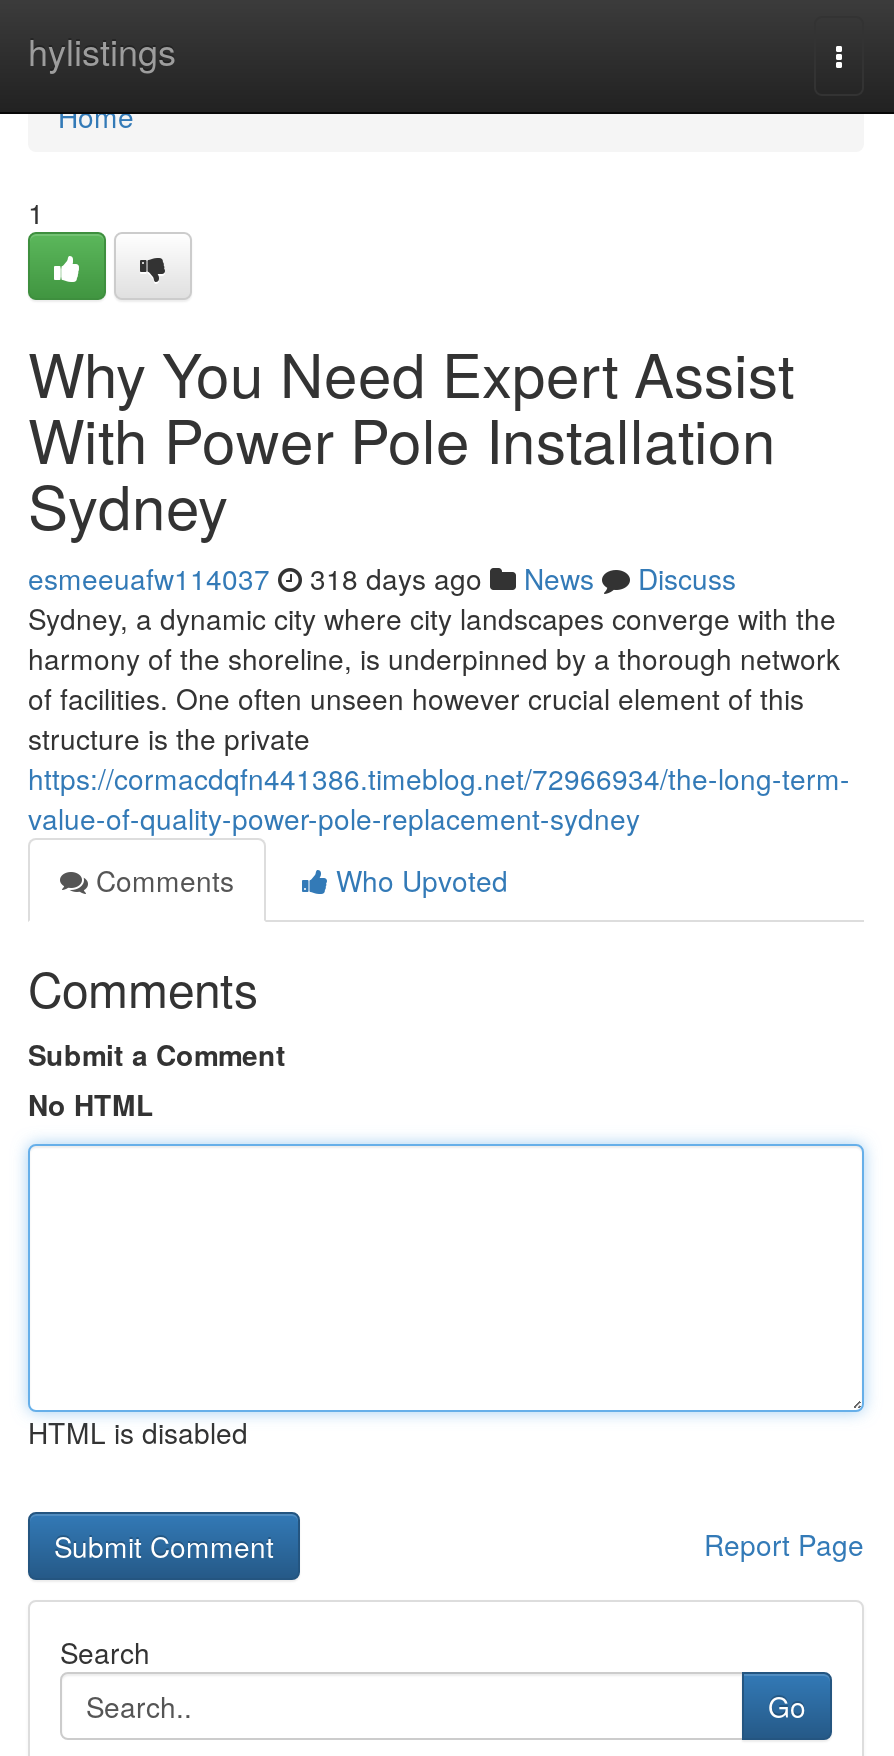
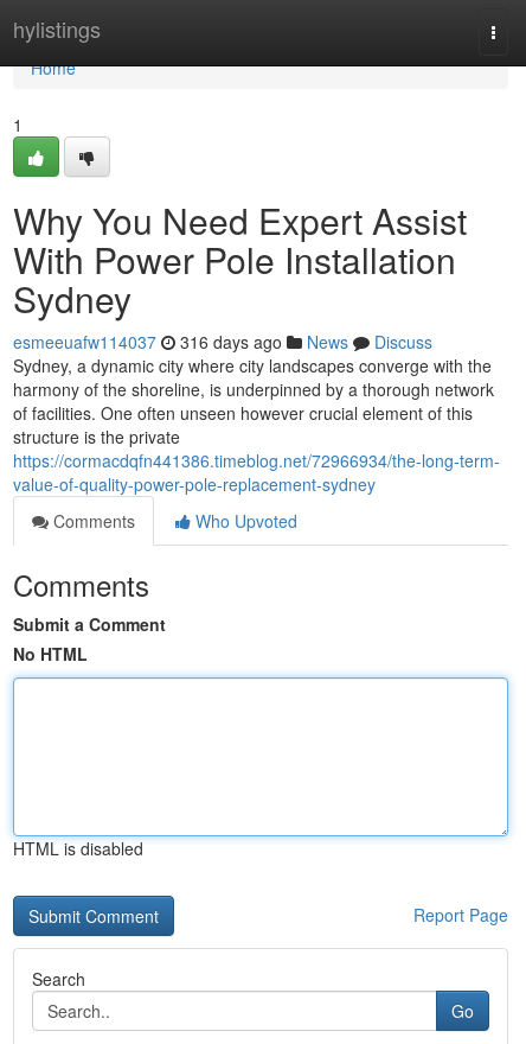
[28,558,736,598] esmeeuafw114037 318 days ago News Discuss -> [13,330,432,354] esmeeuafw114037 316 days ago News Discuss

